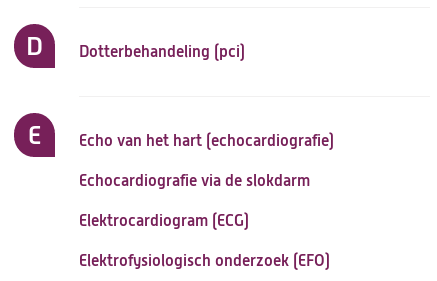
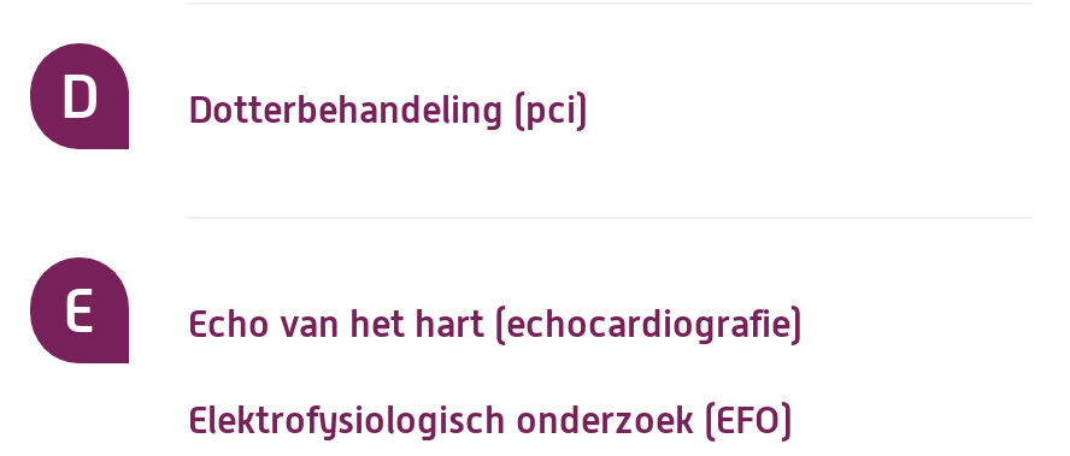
[79,171,310,230] Echocardiografie via de slokdarm | Elektrocardiogram (ECG) -> none

